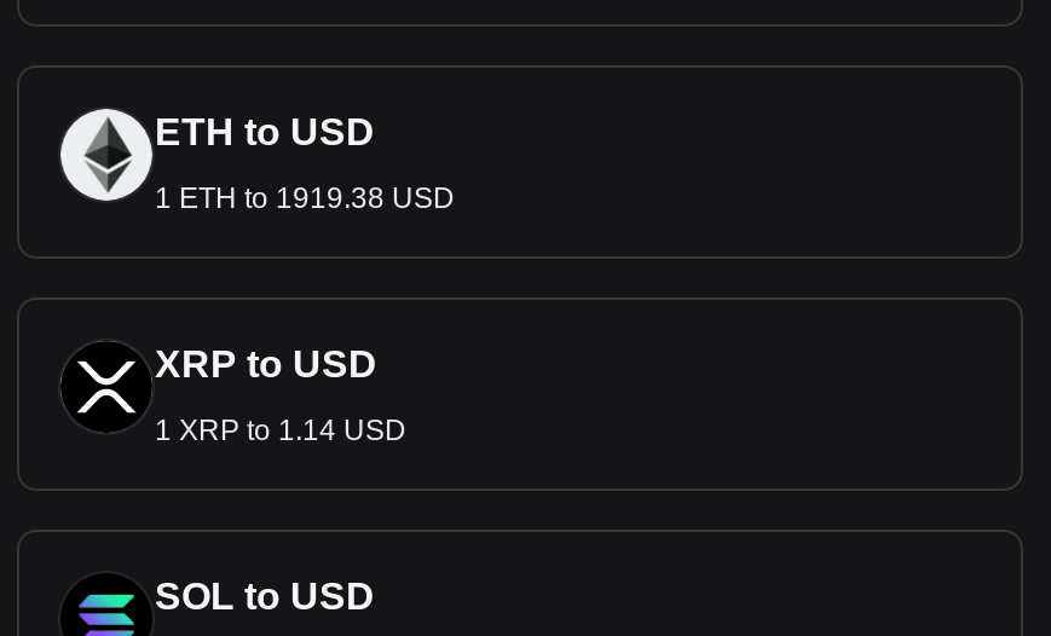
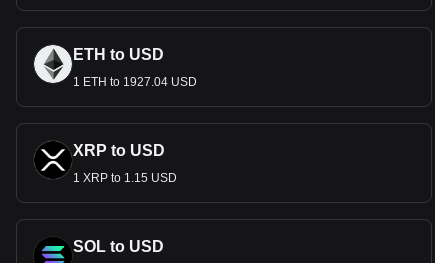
[155,181,455,215] 1 ETH to 1919.38 USD -> [73,75,197,89] 1 ETH to 1927.04 USD
[155,414,406,447] 1 XRP to 1.14 USD -> [73,171,177,185] 1 XRP to 1.15 USD

